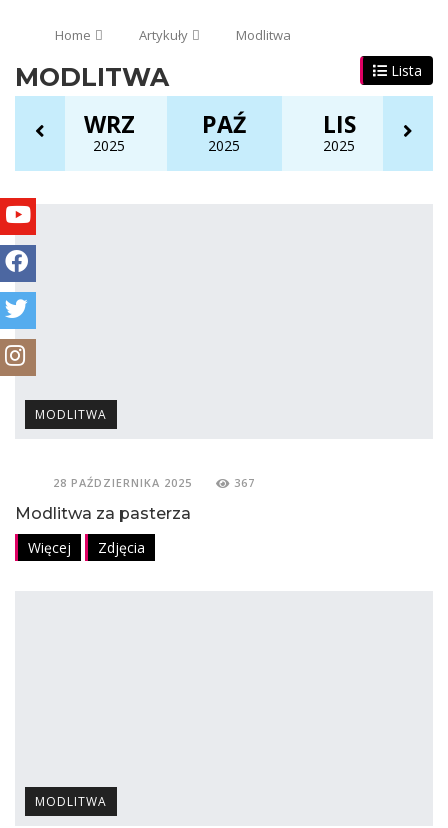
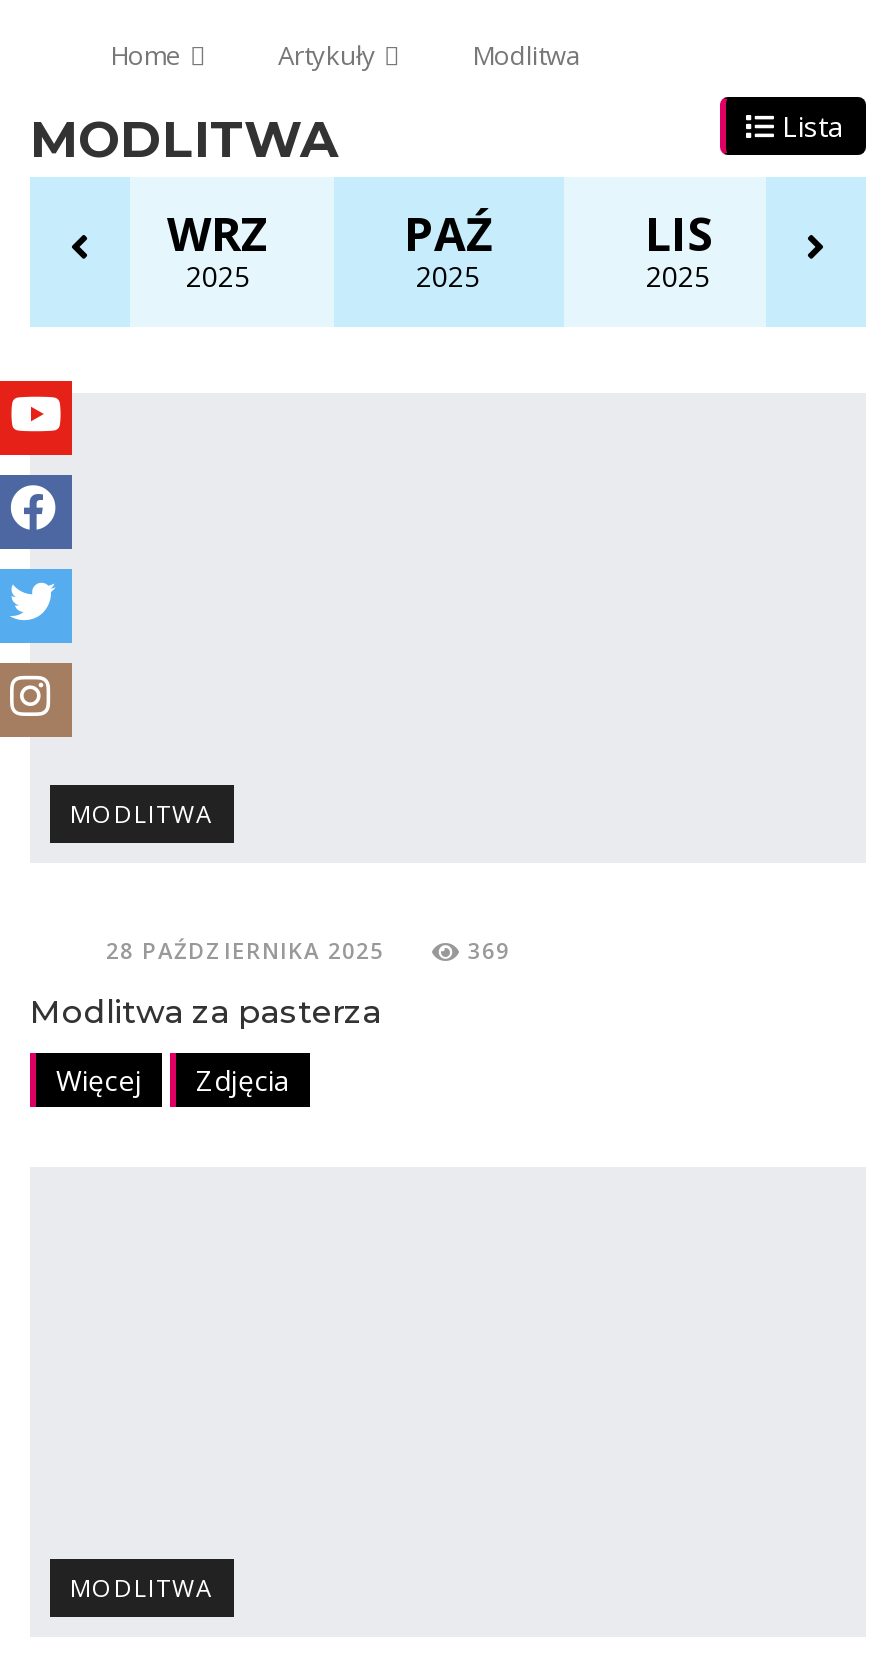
[234,475,255,490] 367 -> [468,935,510,965] 369

